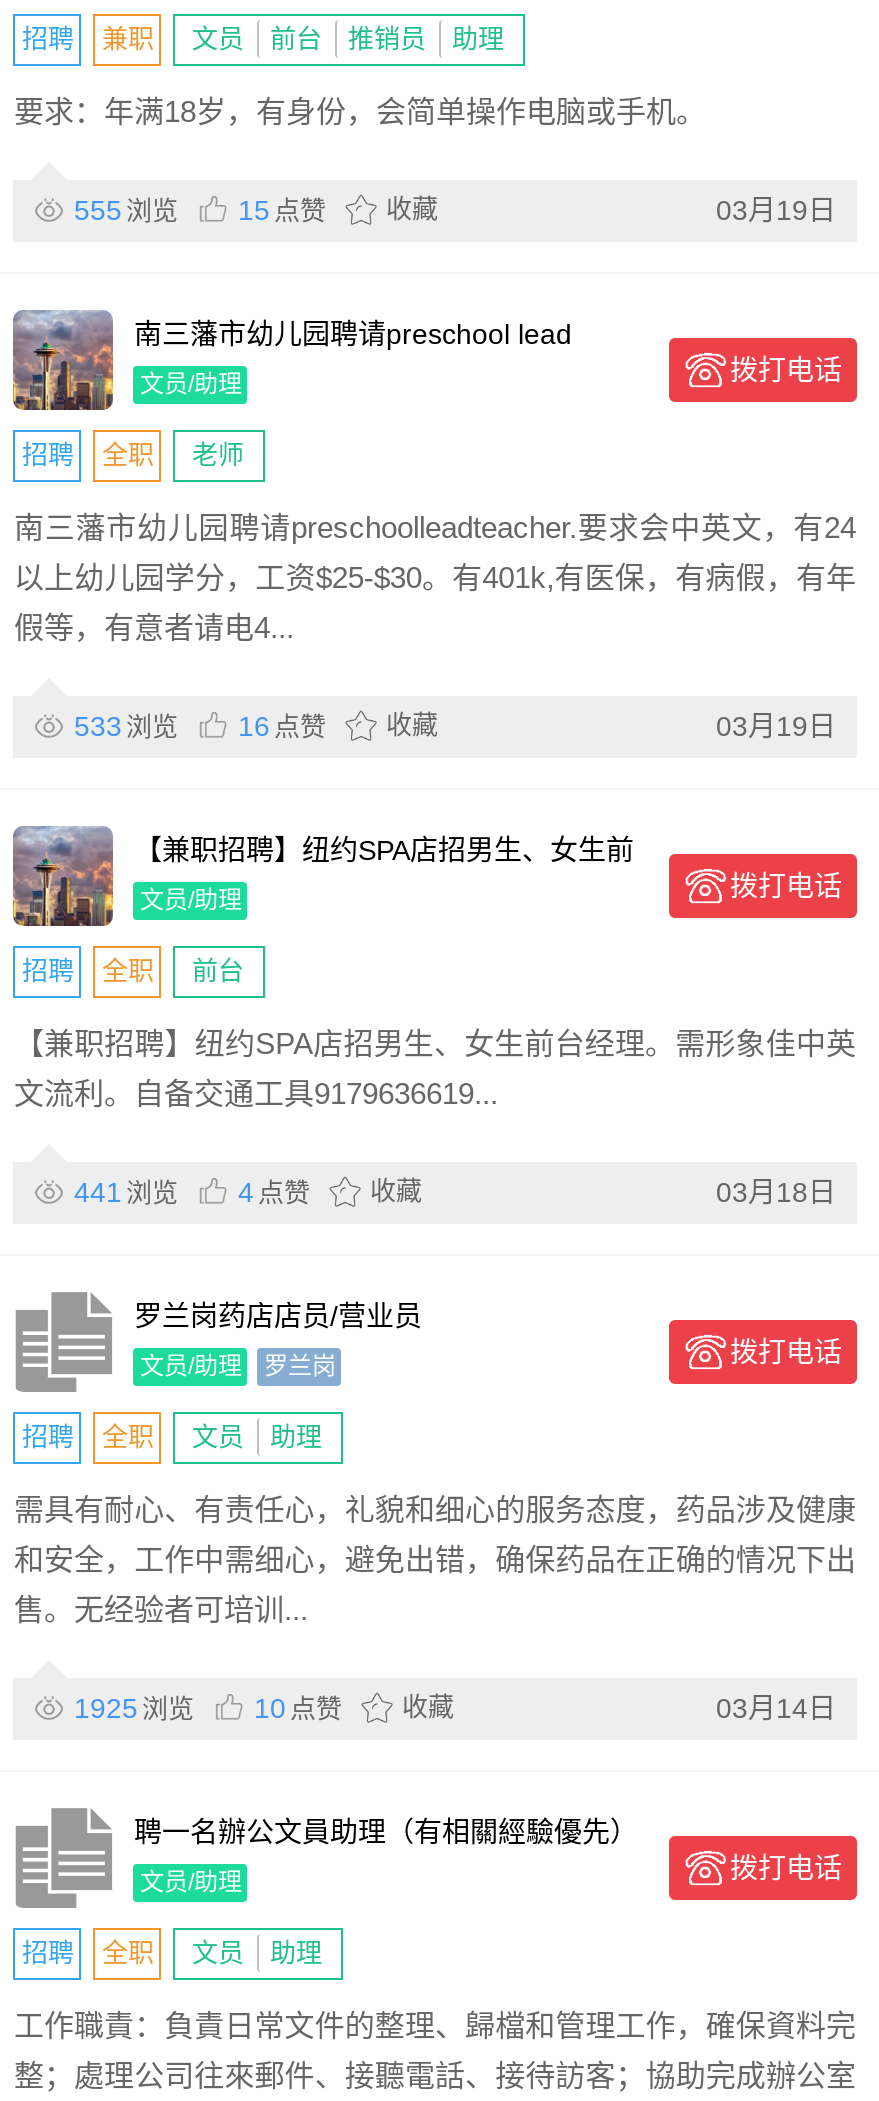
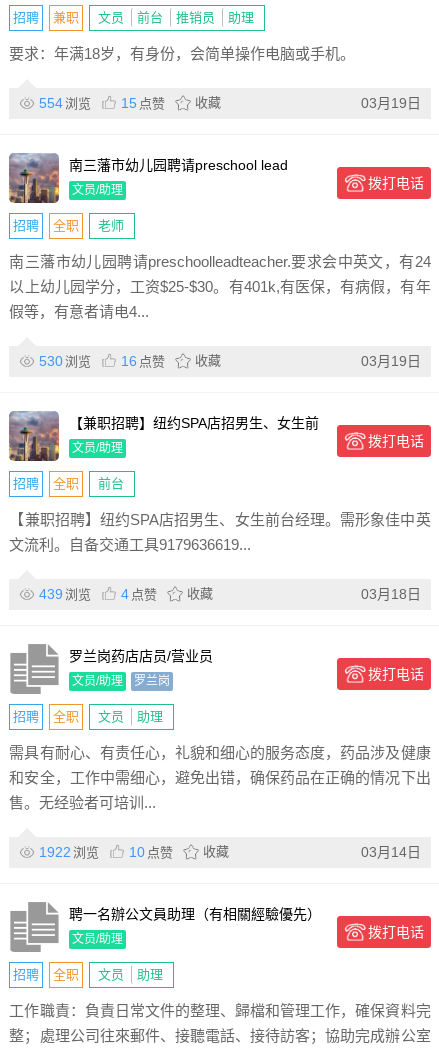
[74,194,438,226] 555 浏览 15 点赞 收藏 -> [39,95,221,111] 554 浏览 15 点赞 收藏
[74,710,438,742] 533 浏览 16 点赞 收藏 -> [39,353,221,369] 530 浏览 16 点赞 收藏
[74,1176,422,1208] 441 浏览 4 点赞 收藏 -> [39,586,213,602] 439 浏览 4 点赞 收藏
[74,1692,454,1724] 1925 浏览 10 点赞 收藏 -> [39,844,229,860] 1922 浏览 10 点赞 收藏

